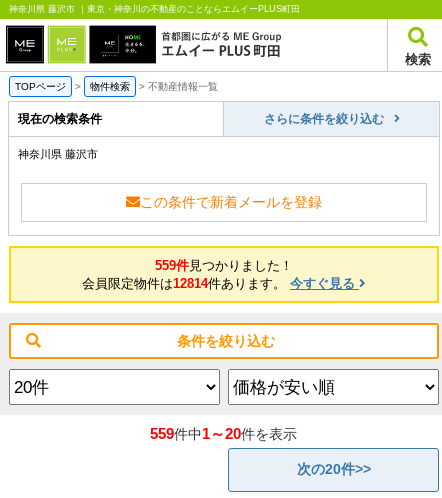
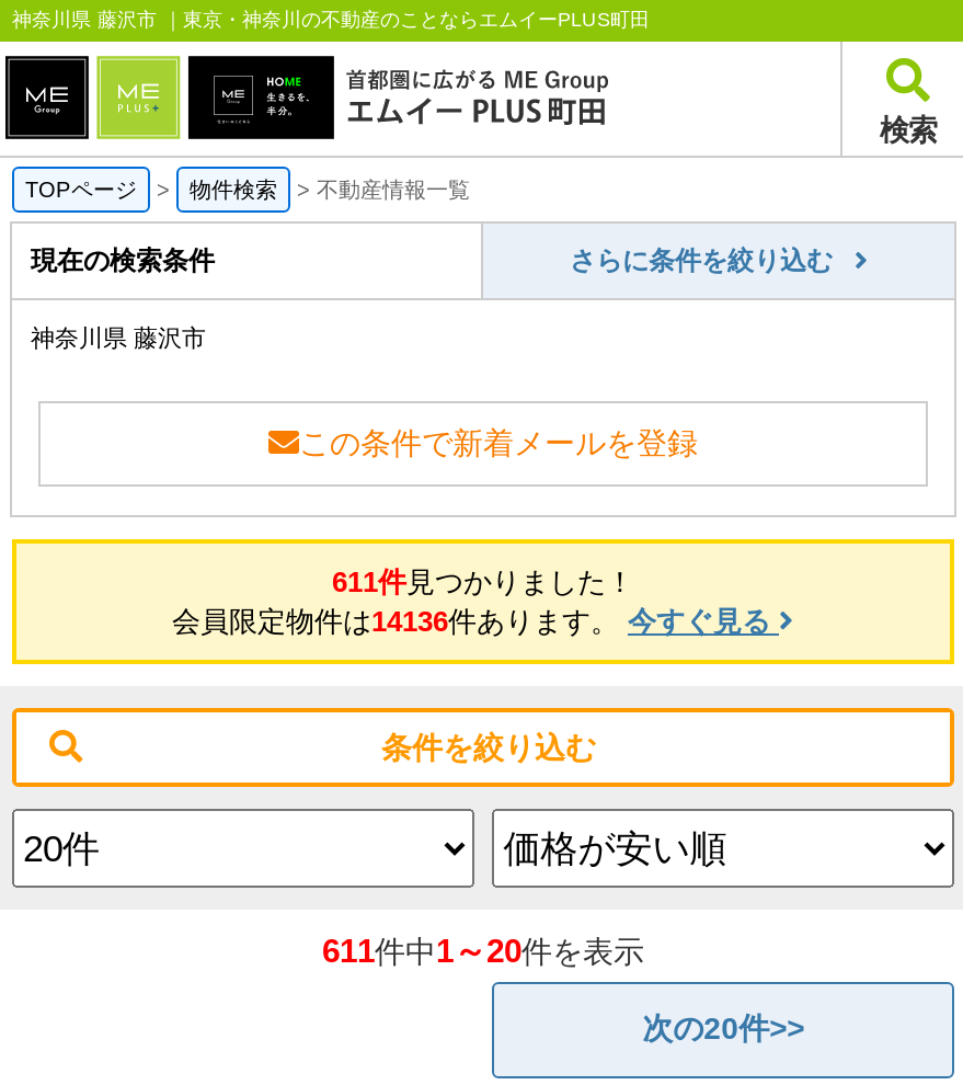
[155,258,293,273] 559件見つかりました！ -> [332,565,634,598] 611件見つかりました！
[82,276,359,291] 会員限定物件は12814件あります。今すぐ見る -> [172,605,779,638] 会員限定物件は14136件あります。今すぐ見る
[150,425,297,442] 559件中1～20件を表示 -> [322,932,644,970] 611件中1～20件を表示

